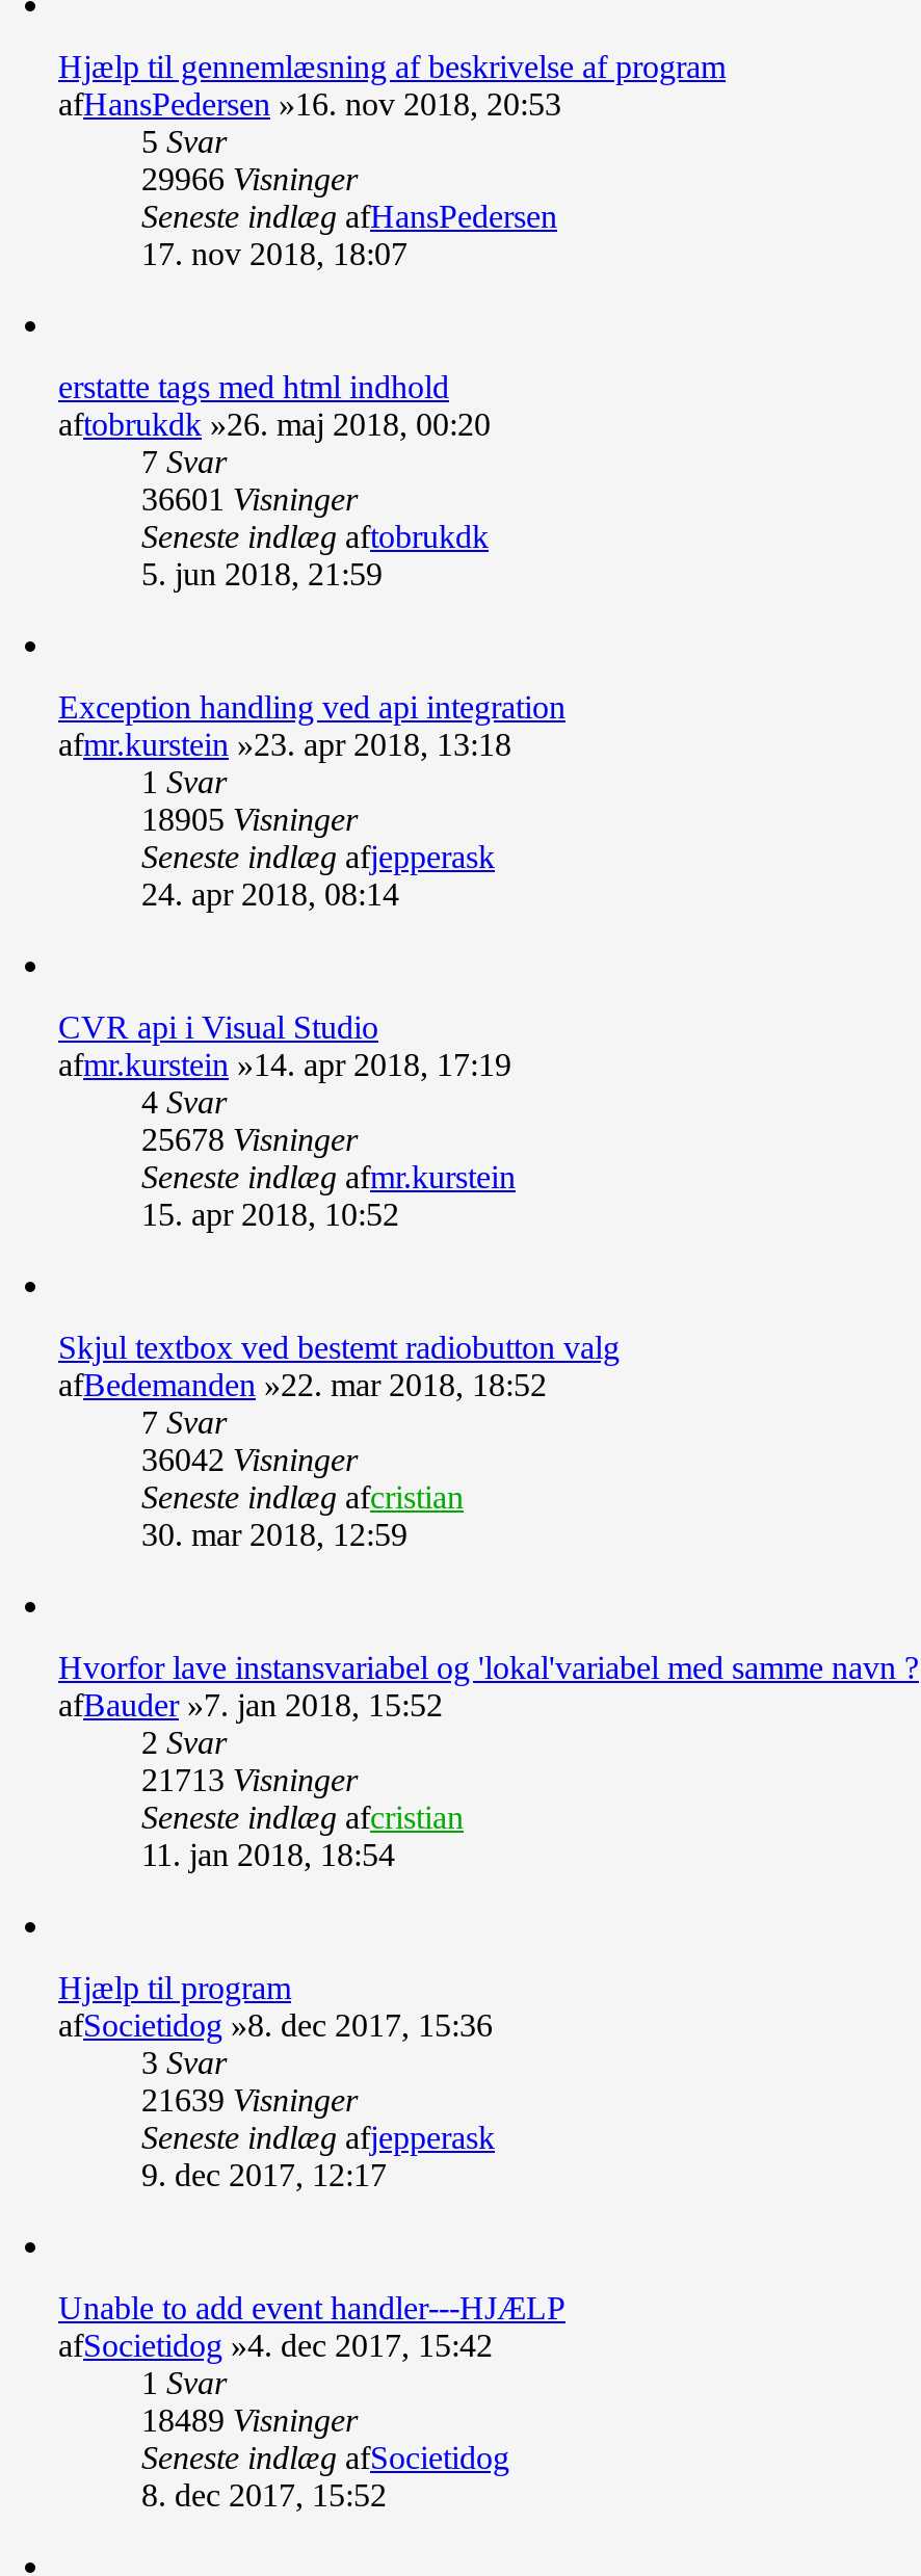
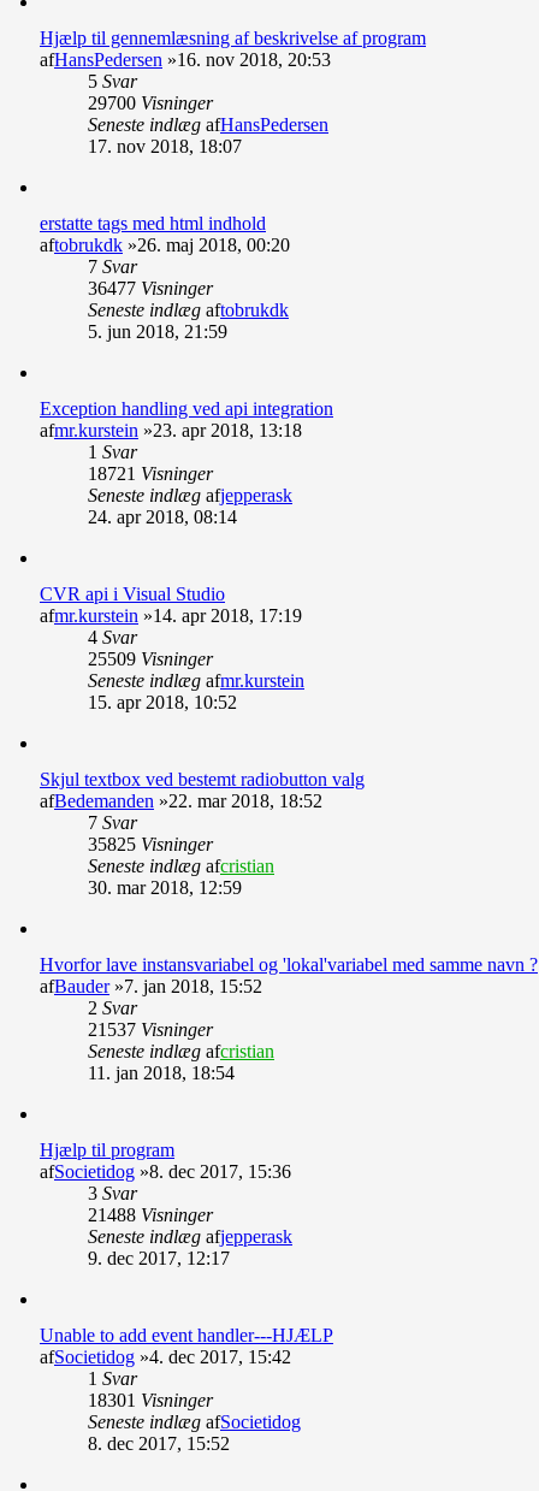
[141,161,358,196] 29966 Visninger -> [88,93,213,114] 29700 Visninger
[141,481,358,516] 36601 Visninger -> [88,278,213,299] 36477 Visninger
[141,801,358,837] 18905 Visninger -> [88,464,213,484] 18721 Visninger
[141,1121,358,1157] 25678 Visninger -> [88,649,213,670] 25509 Visninger
[141,1442,358,1477] 36042 Visninger -> [88,834,213,855] 35825 Visninger
[141,1762,358,1797] 21713 Visninger -> [88,1020,213,1040] 21537 Visninger
[141,2082,358,2117] 21639 Visninger -> [88,1205,213,1226] 21488 Visninger
[141,2402,358,2438] 18489 Visninger -> [88,1390,213,1411] 18301 Visninger

